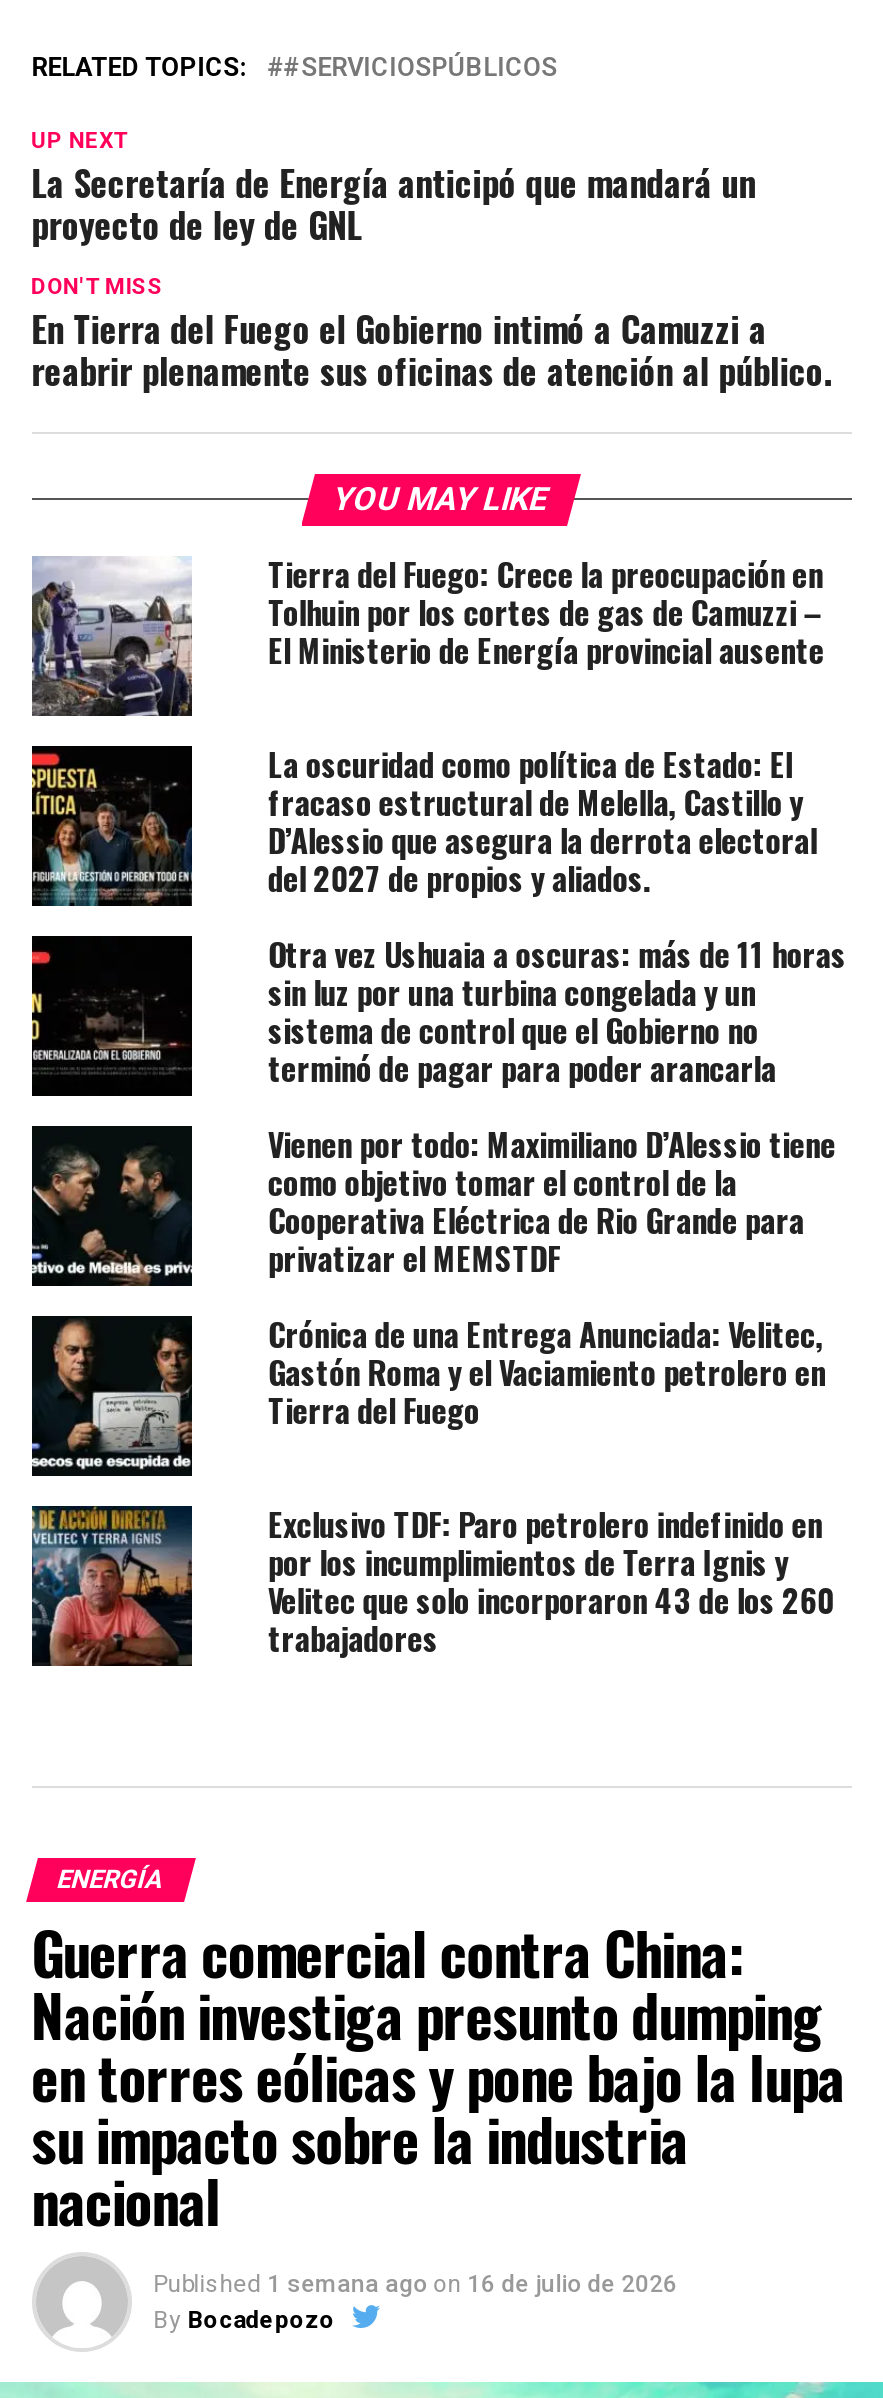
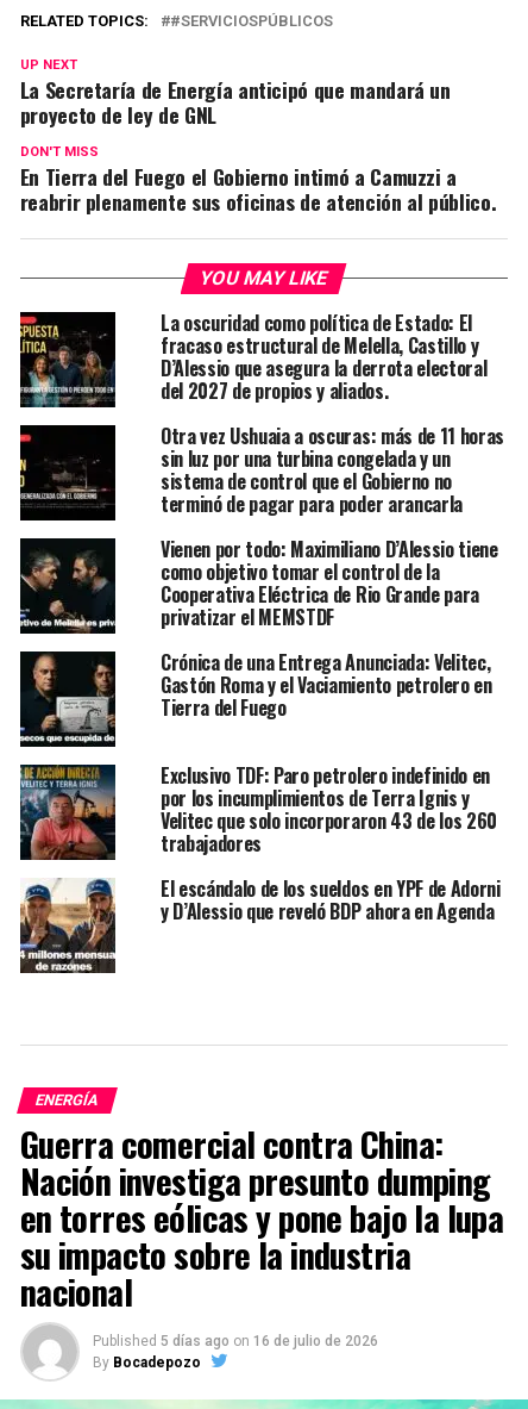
[30,550,824,716] [image] | Tierra del Fuego: Crece la preocupación en | Tolhuin por los cortes de gas de Camuzzi – | El Ministerio de Energía provincial ausente -> none
moved [28,740,846,1662] -> [18,308,504,858]: [image] | La oscuridad como política de Estado: El | fracaso estructural de Melella, Castillo y | ... | Velitec que solo incorporaron 43 de los 260 | trabajadores
none -> [19,874,500,974] [image] | El escándalo de los sueldos en YPF de Adorni | y D’Alessio que reveló BDP ahora en Agenda
[153,2270,677,2298] Published 1 semana ago on 16 de julio de 2026 -> [92,1333,378,1349] Published 5 días ago on 16 de julio de 2026

